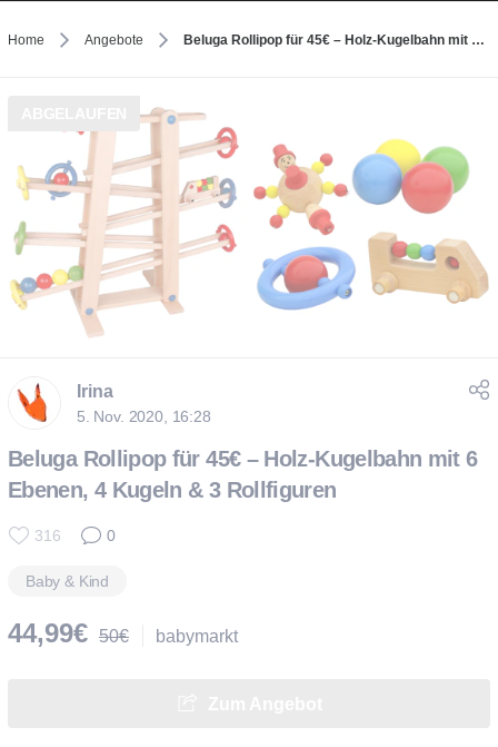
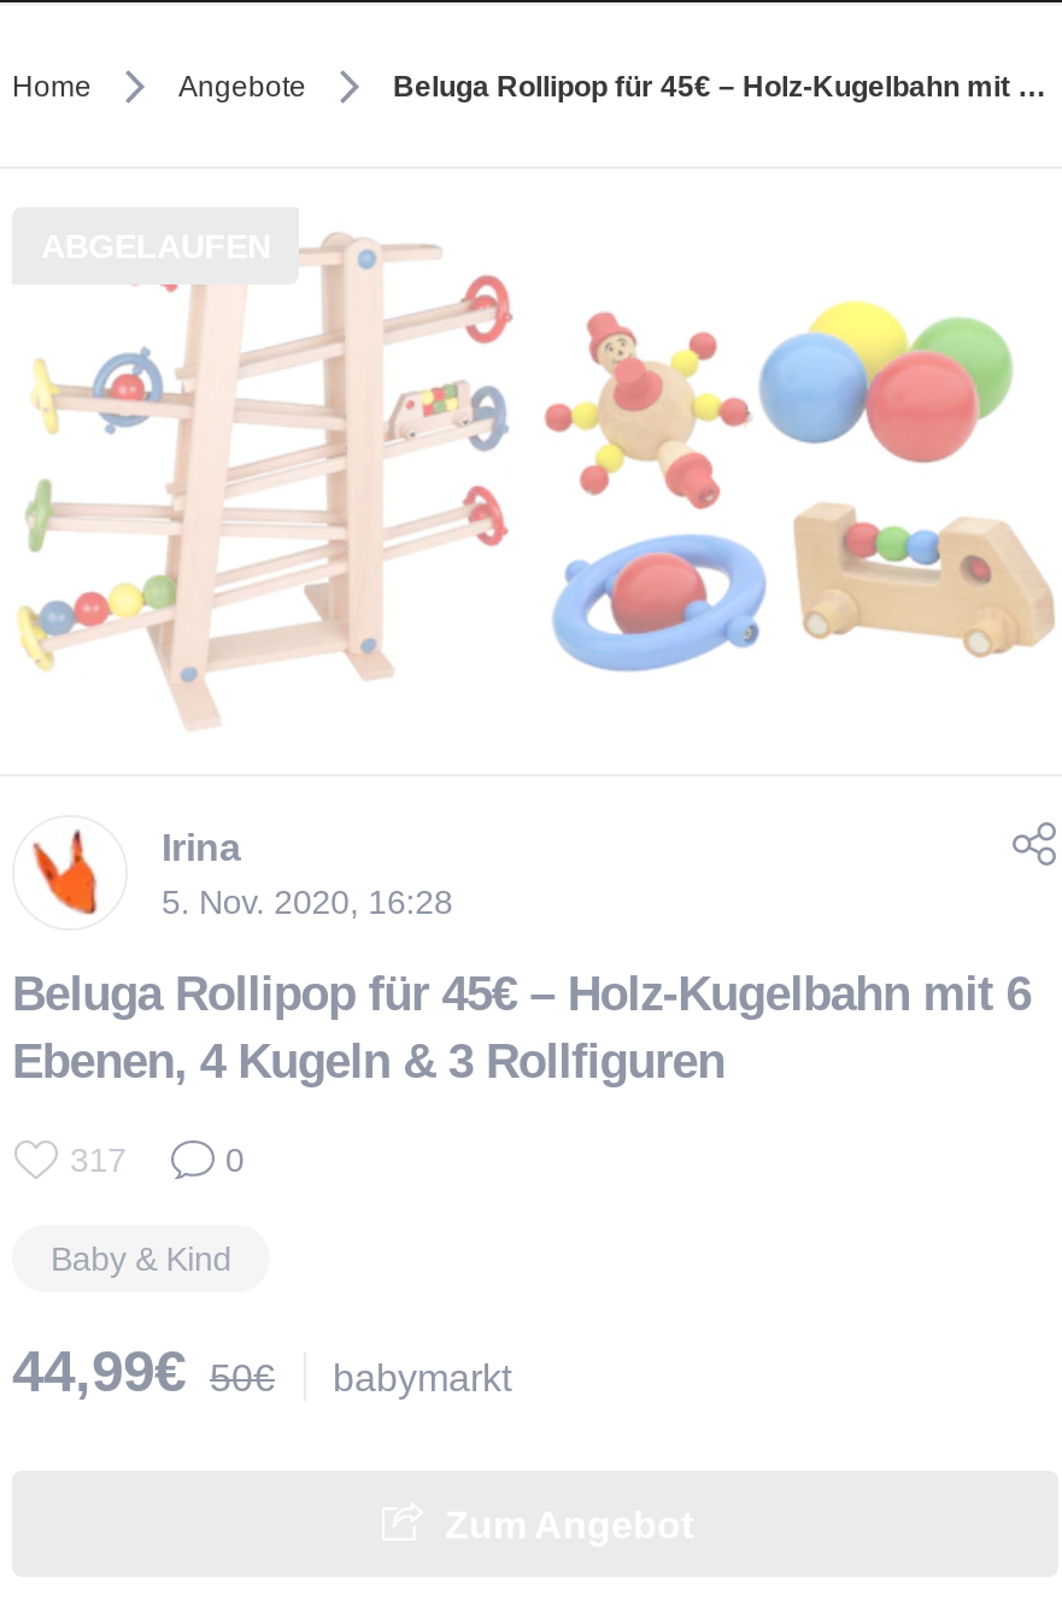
[34,527,61,544] 316 -> [70,1141,127,1179] 317

